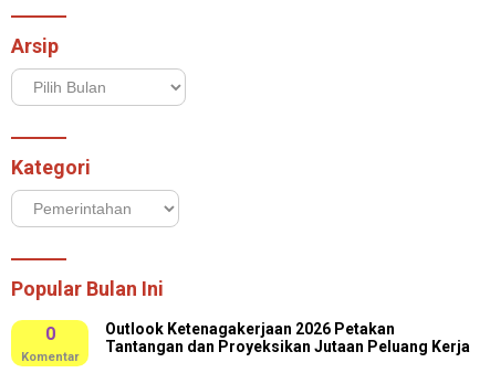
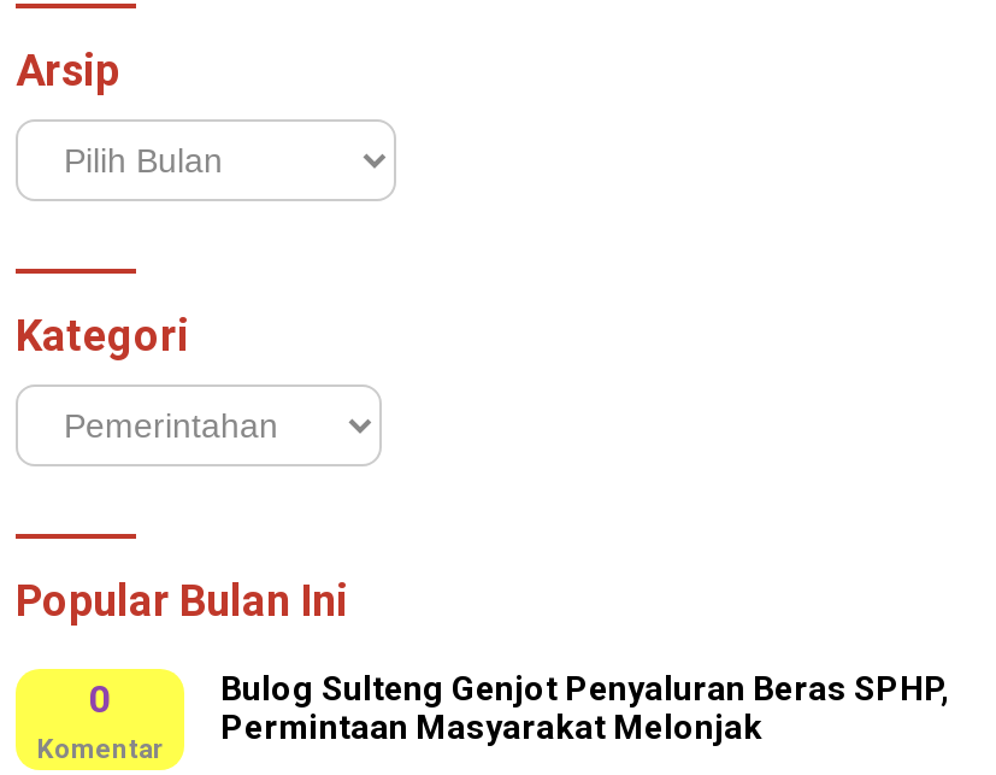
[105,320,470,355] Outlook Ketenagakerjaan 2026 Petakan | Tantangan dan Proyeksikan Jutaan Peluang Kerja -> [220,668,950,745] Bulog Sulteng Genjot Penyaluran Beras SPHP, | Permintaan Masyarakat Melonjak

